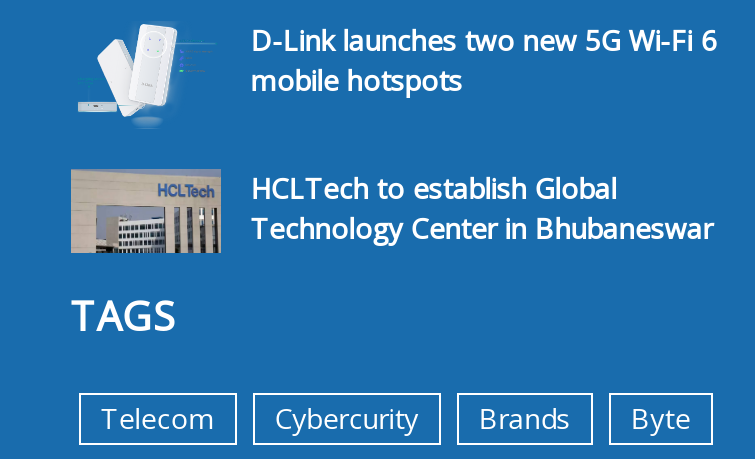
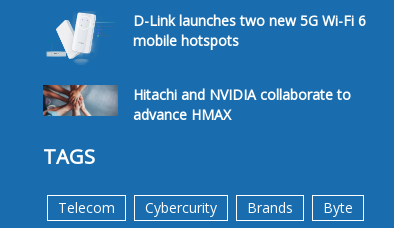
[69,167,713,255] [image] | HCLTech to establish Global | Technology Center in Bhubaneswar -> [42,84,351,125] [image] | Hitachi and NVIDIA collaborate to | advance HMAX

